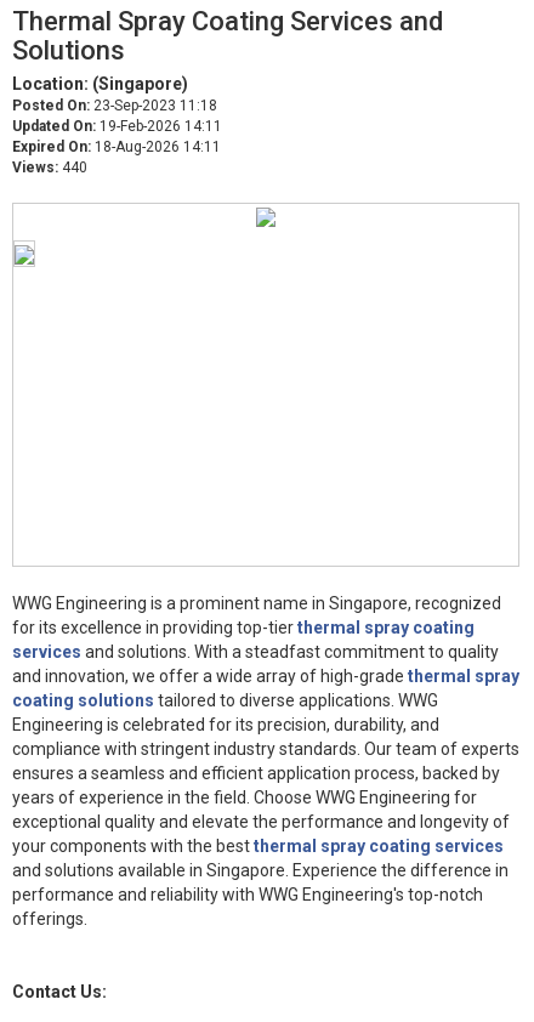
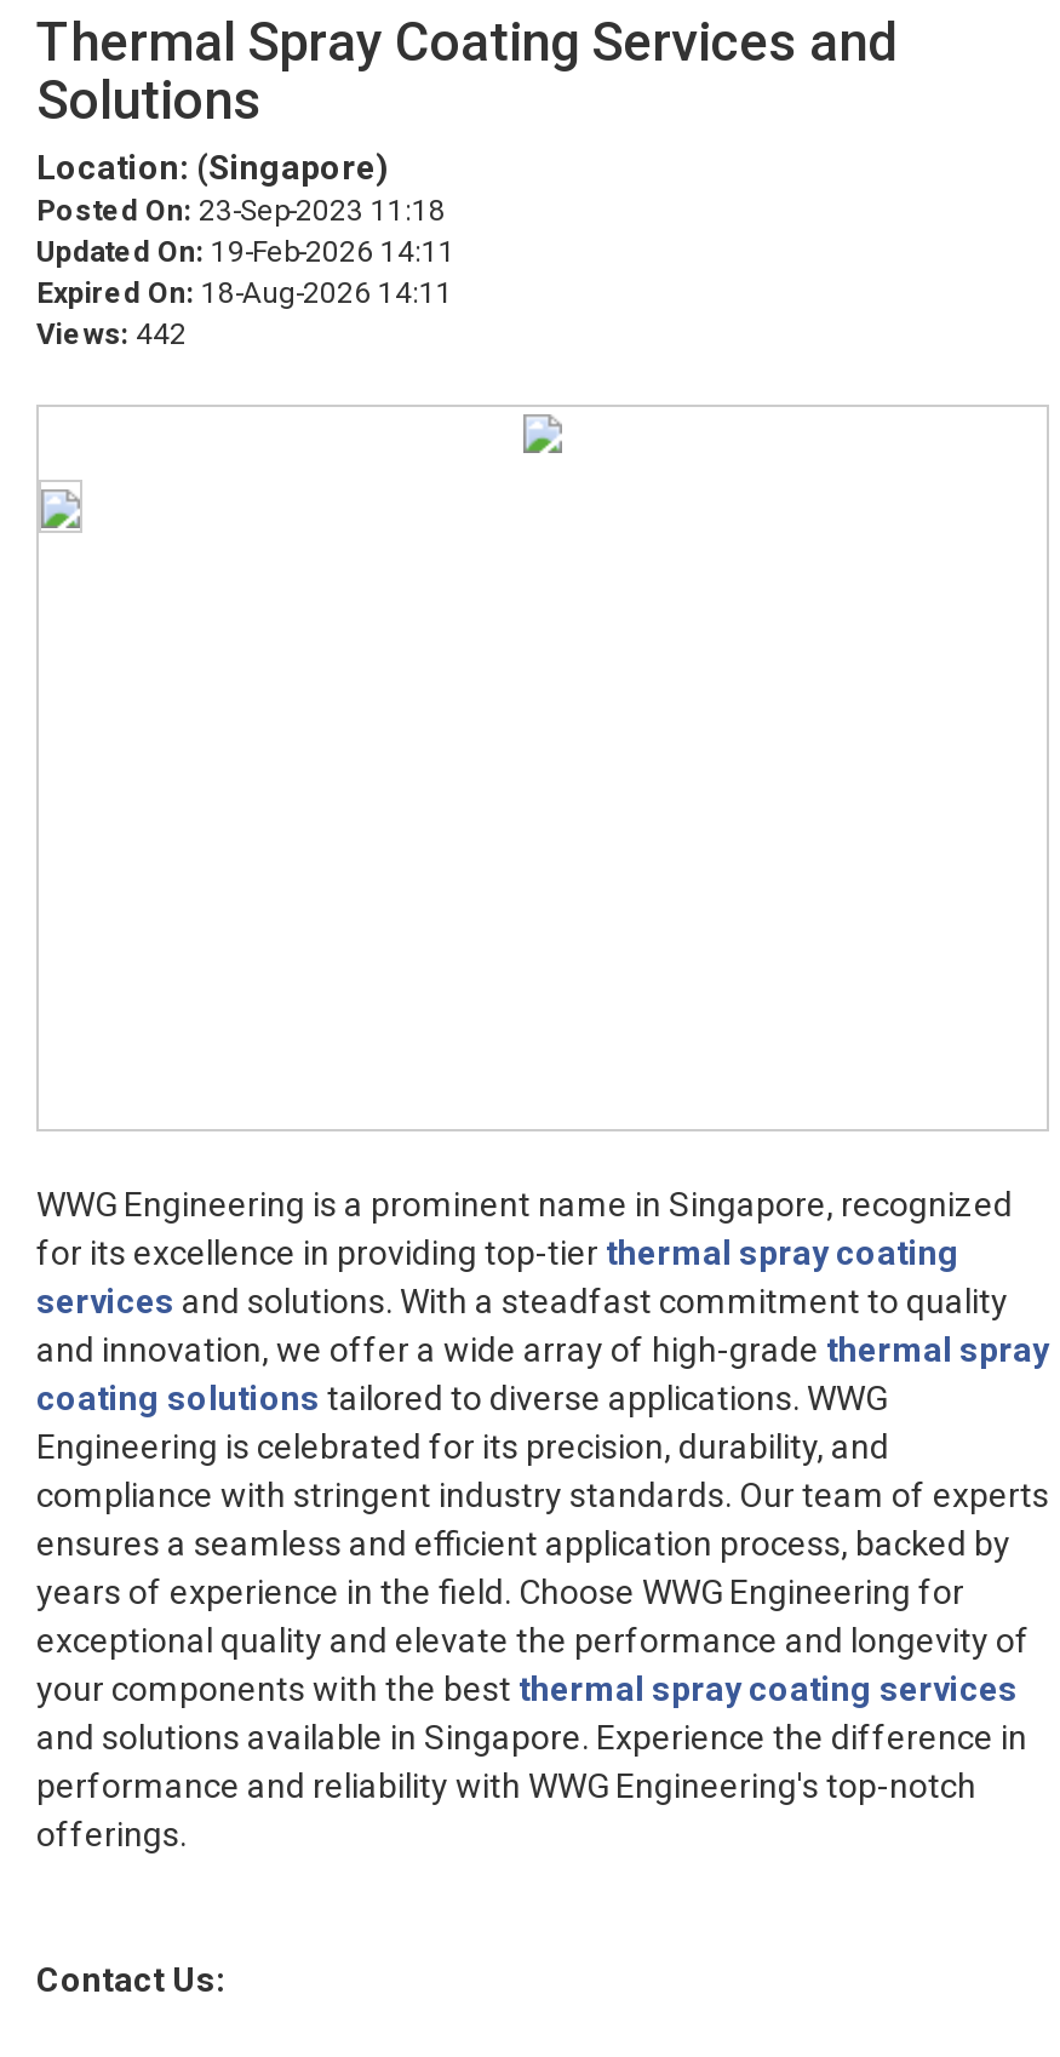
[12,159,87,176] Views: 440 -> [36,317,187,351] Views: 442

